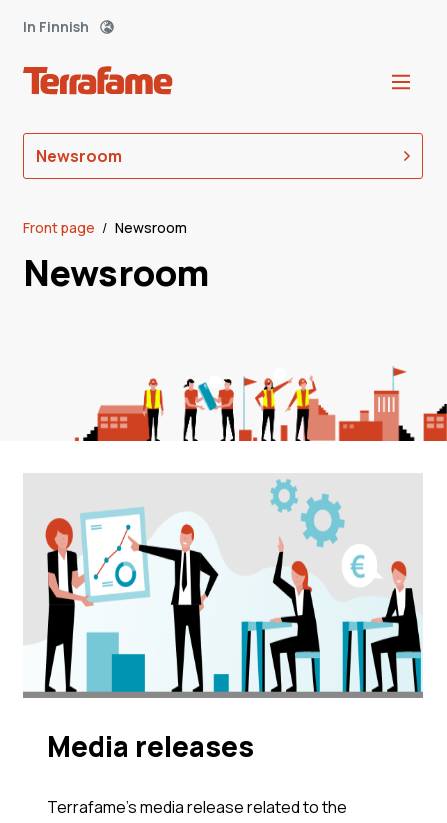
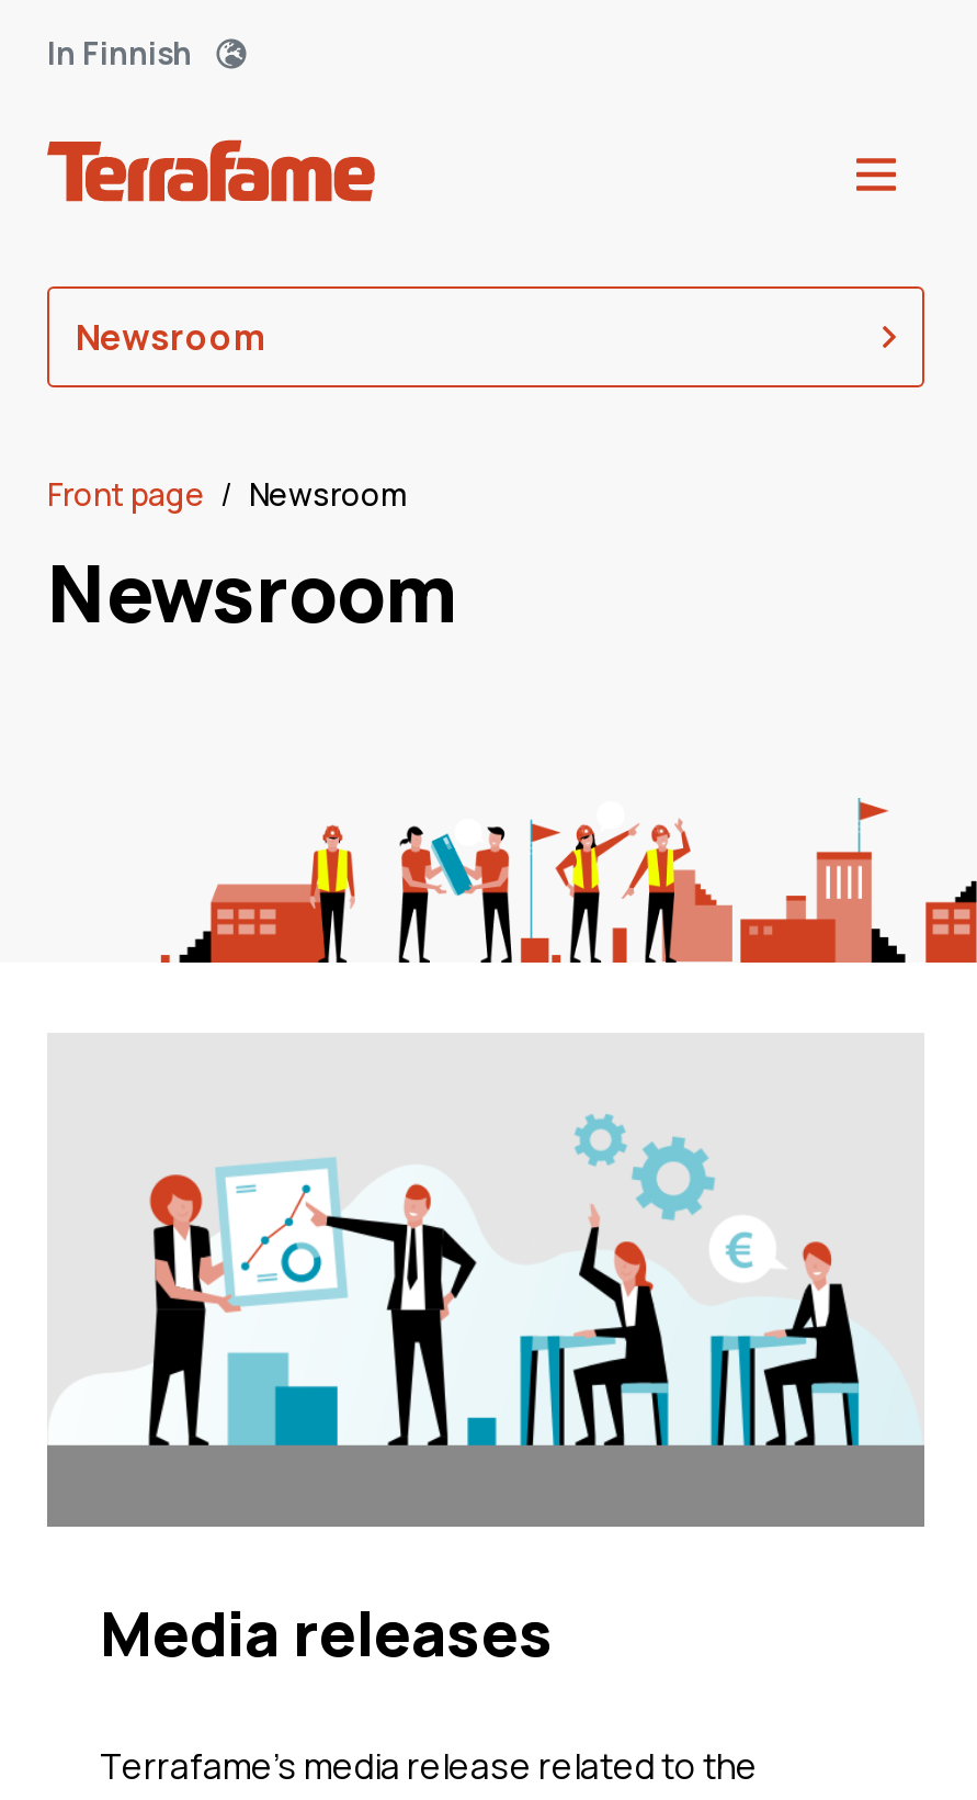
[23,479,422,693] [image] -> [45,1048,924,1514] [image]

